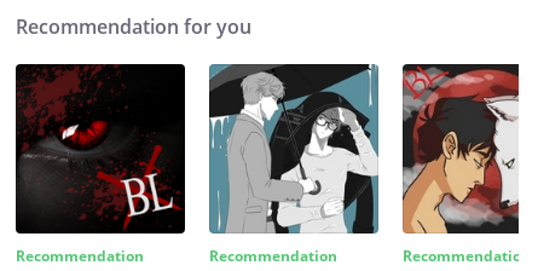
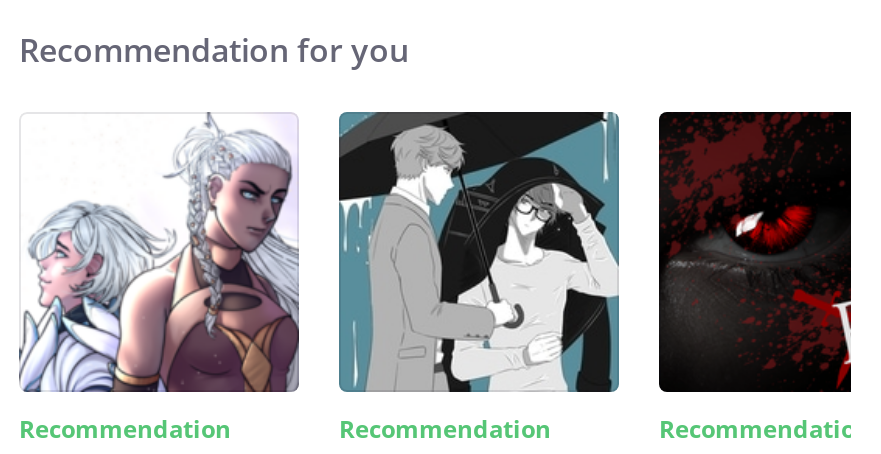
[15,63,186,235] [image] -> [17,112,301,394] [image]
[401,64,520,235] [image] -> [657,114,853,394] [image]

